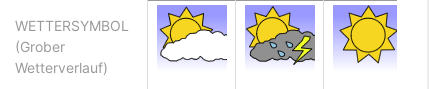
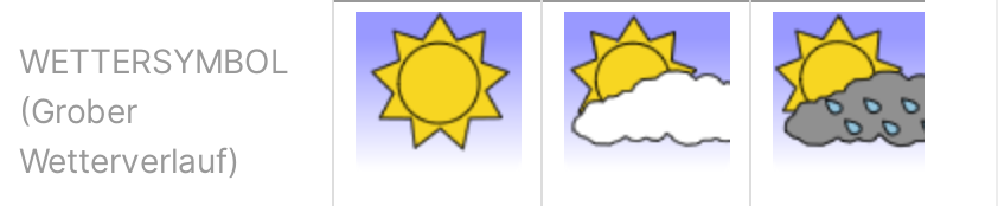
[159,5,227,63] [image] -> [363,12,522,152] [image]
[335,5,397,64] [image] -> [773,12,927,149] [image]
[246,13,316,66] [image] -> [576,33,730,152] [image]

